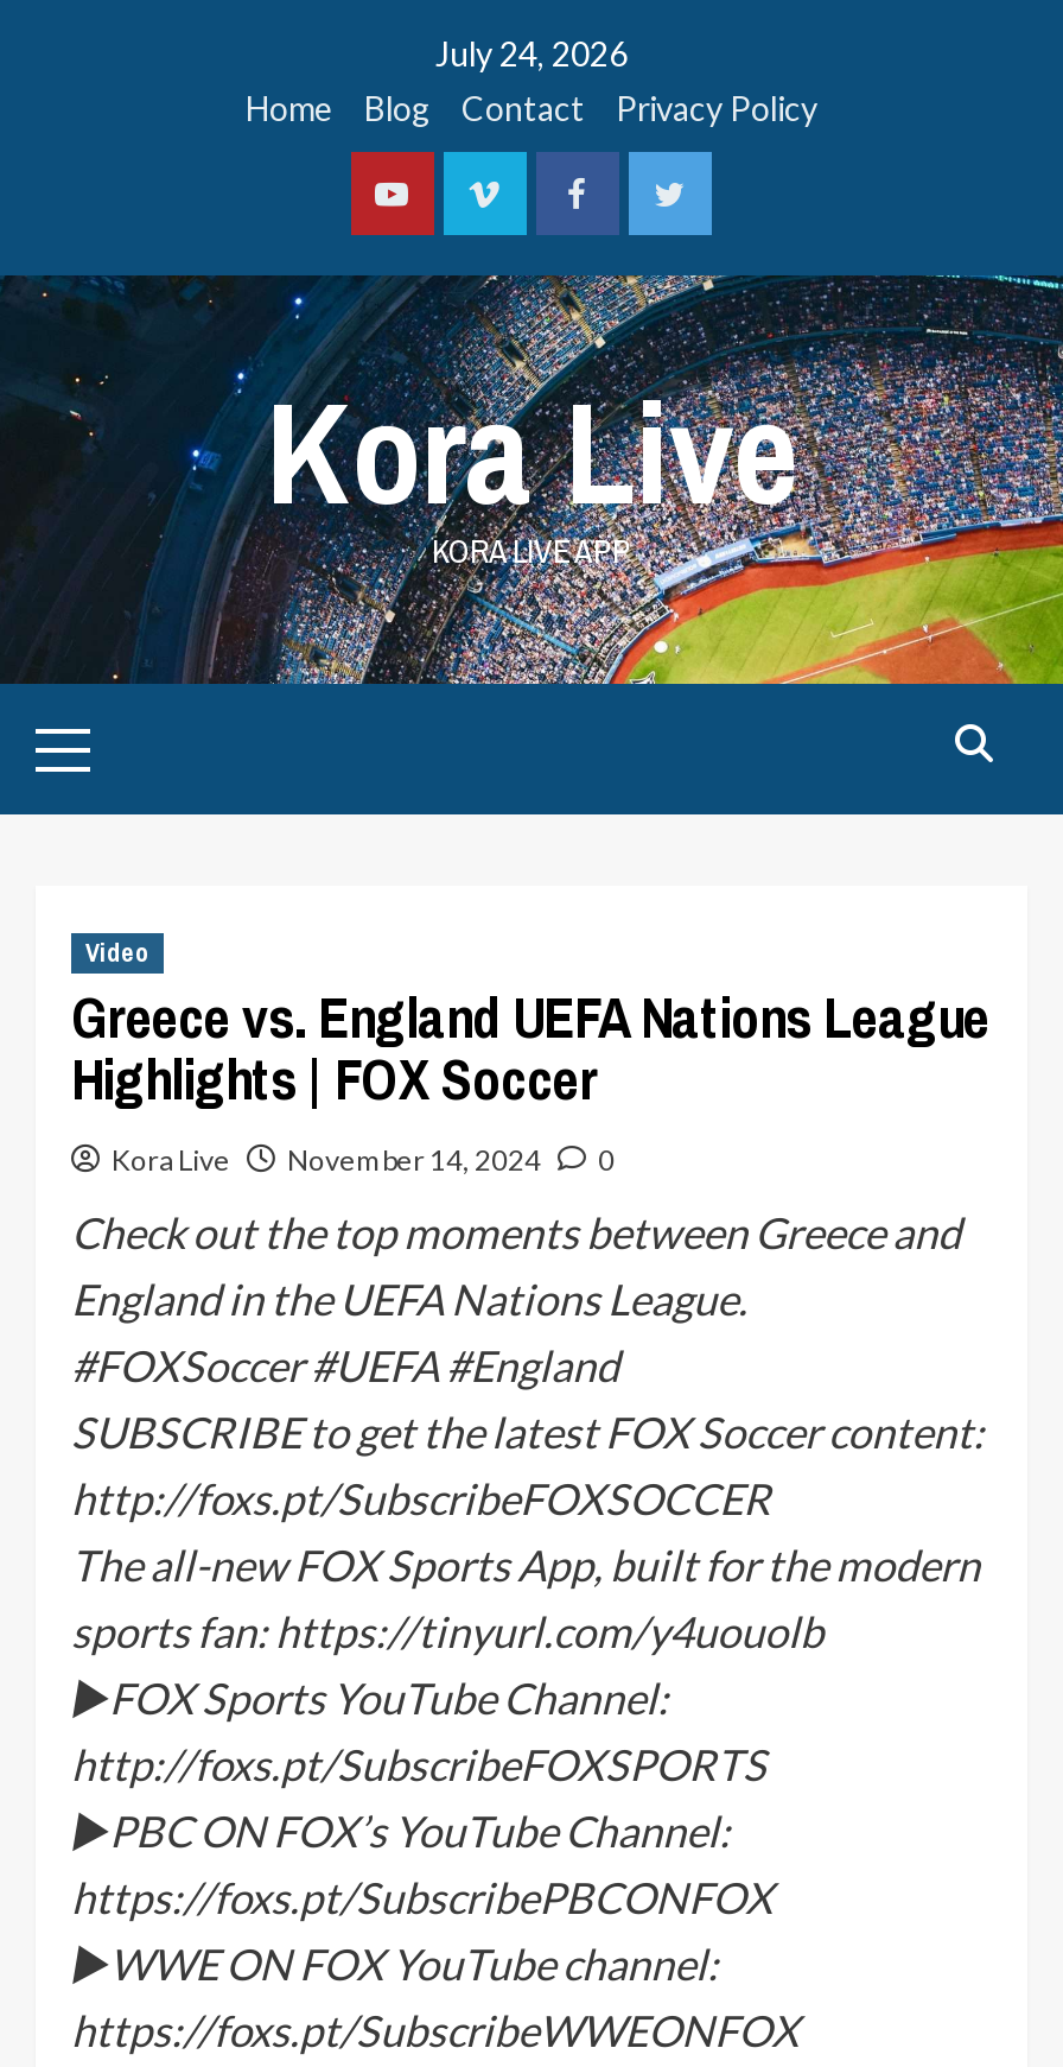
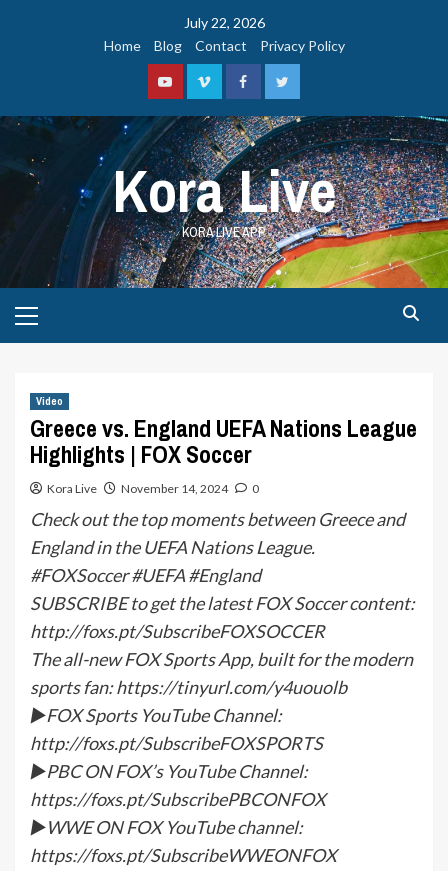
[435,33,628,74] July 24, 2026 -> [183,14,264,31] July 22, 2026

